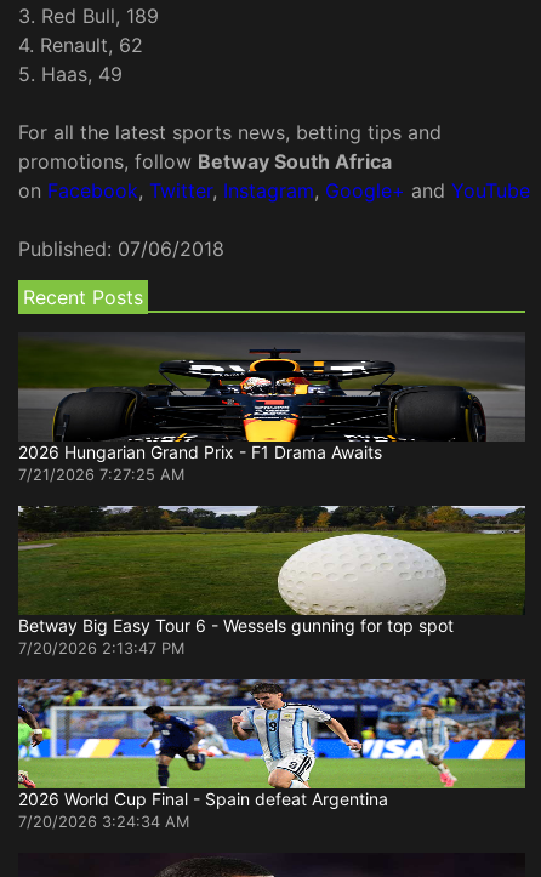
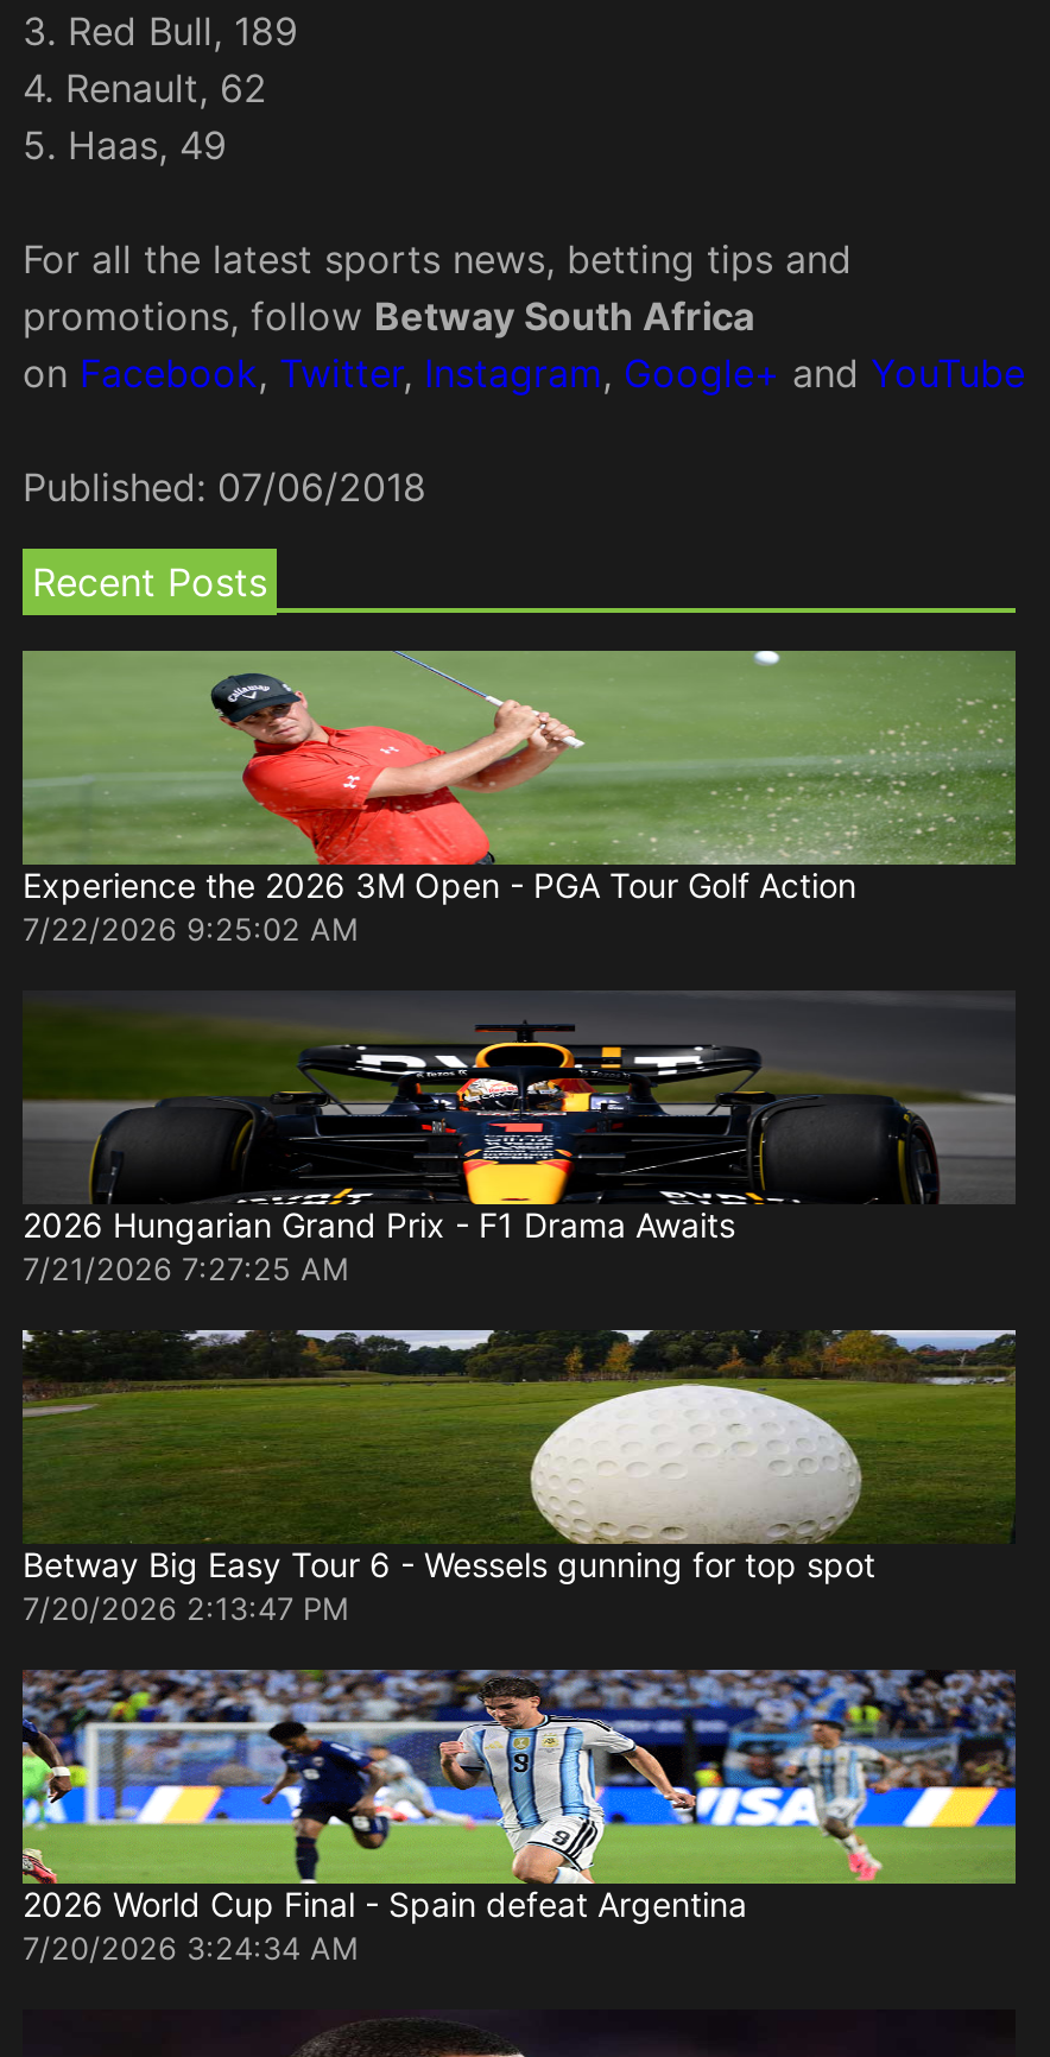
none -> [20,648,1016,948] [image] | Experience the 2026 3M Open - PGA Tour Golf Action | 7/22/2026 9:25:02 AM

